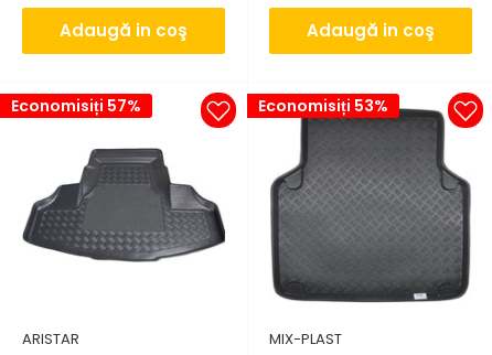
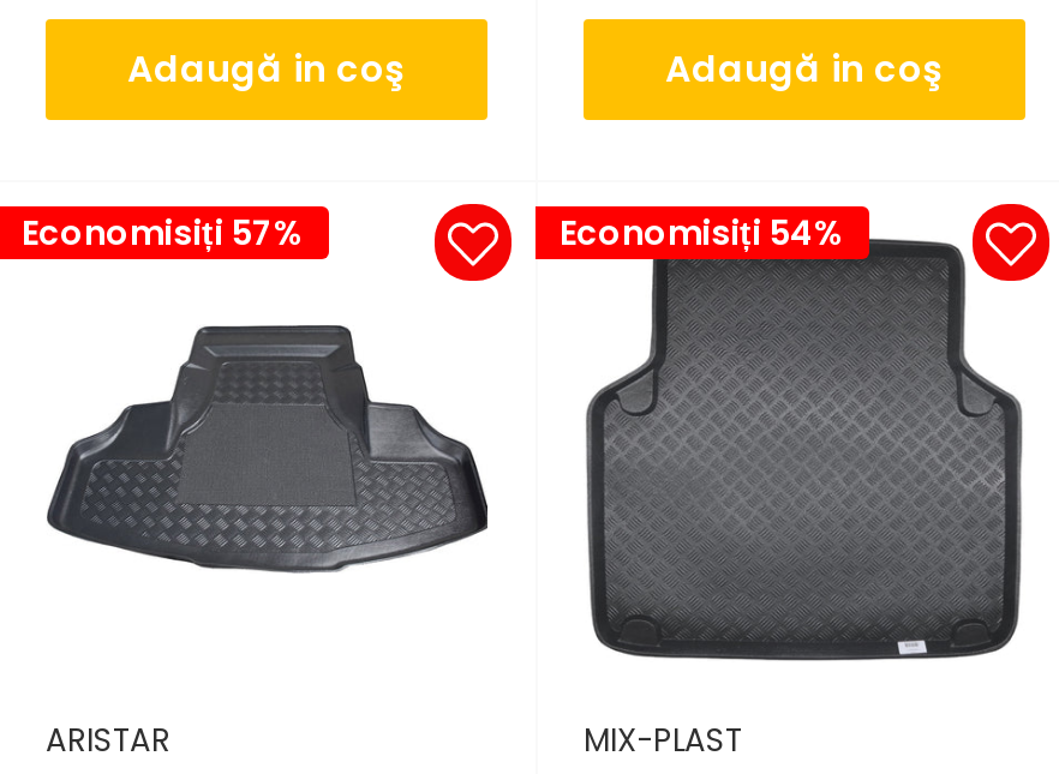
[258,95,388,117] Economisiți 53% -> [560,209,845,257] Economisiți 54%

